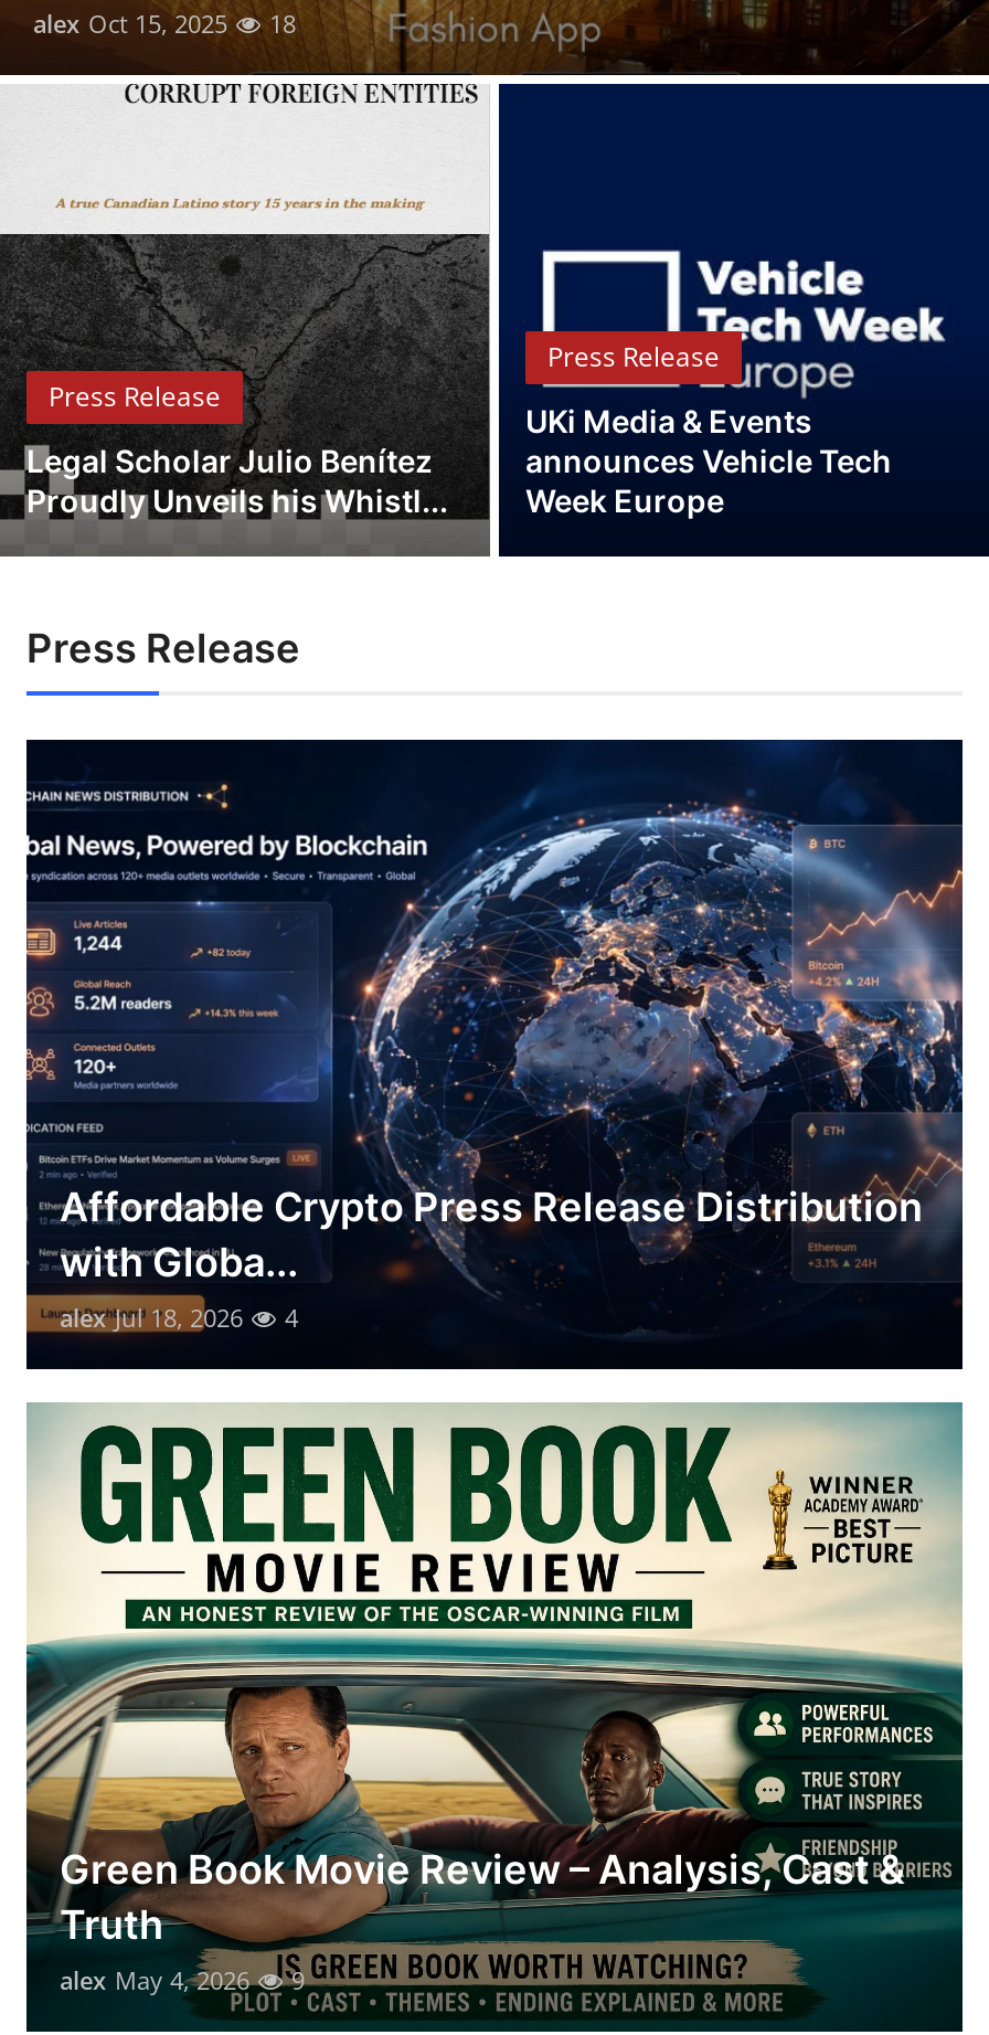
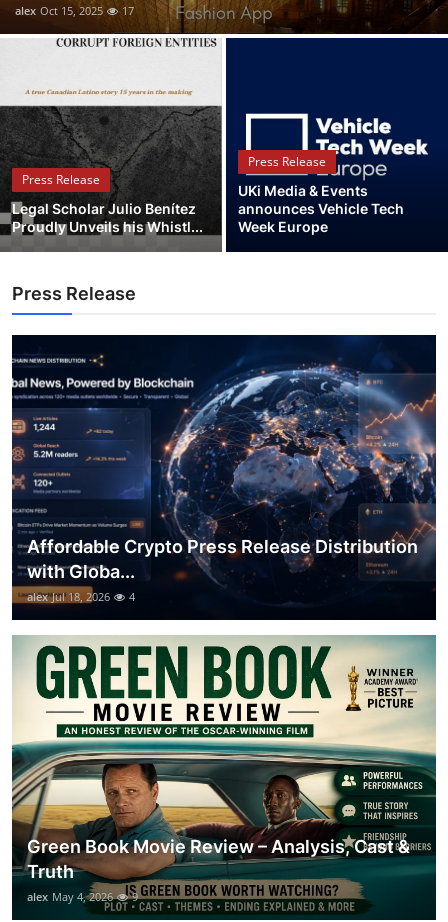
[33,6,296,39] alex Oct 15, 2025 18 -> [15,2,134,17] alex Oct 15, 2025 17

